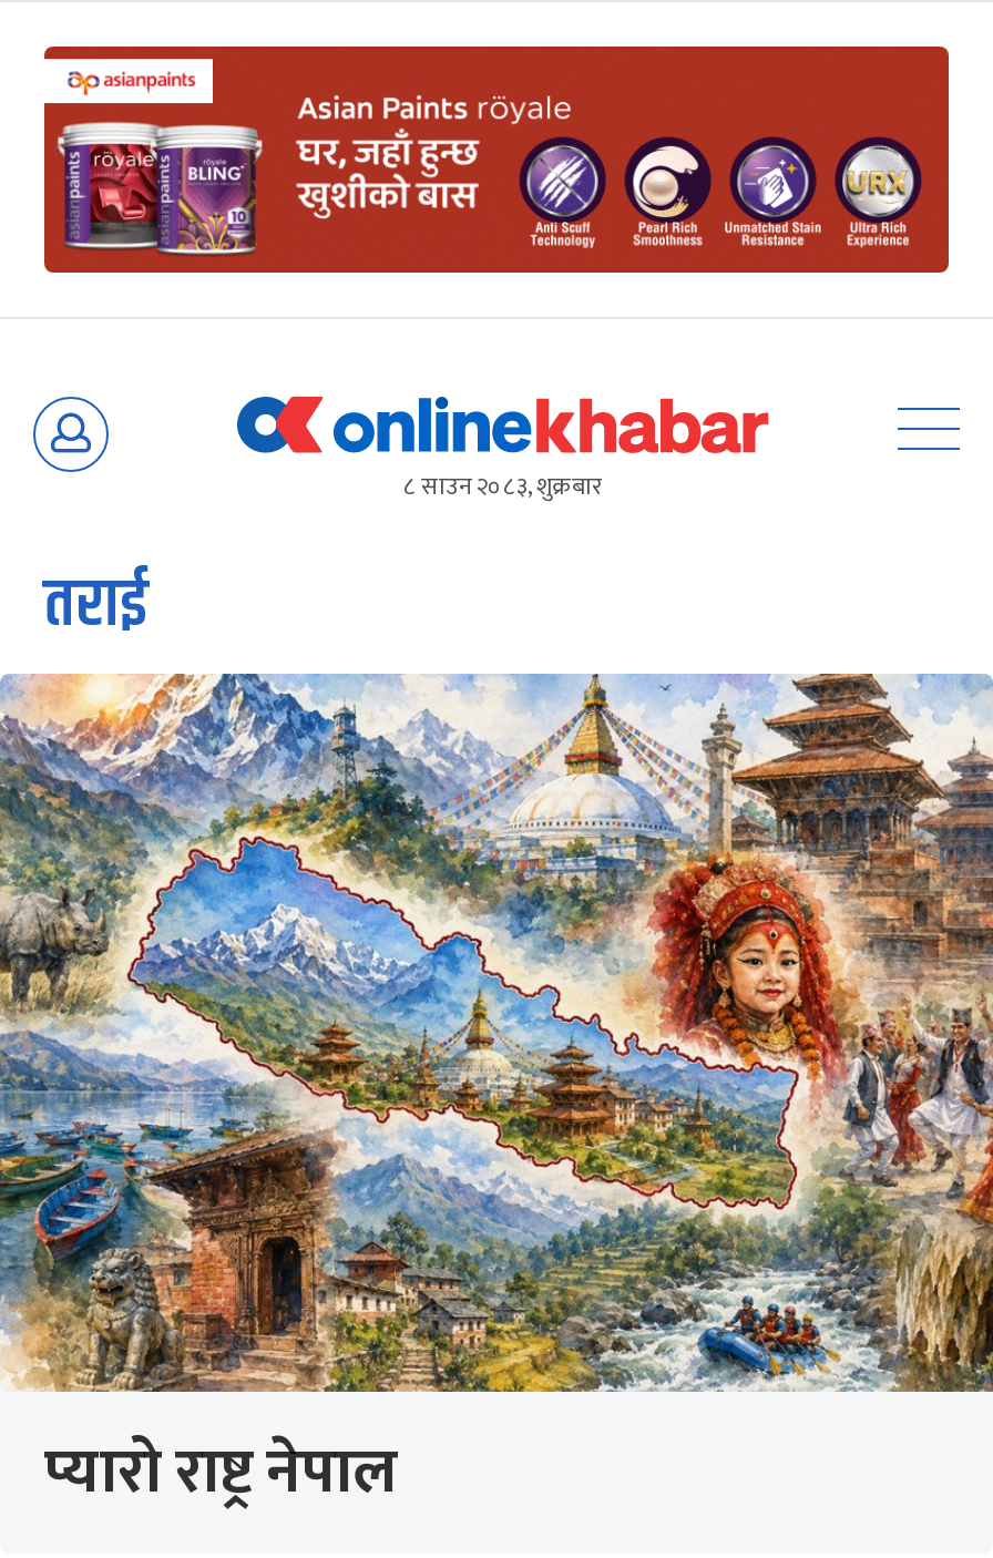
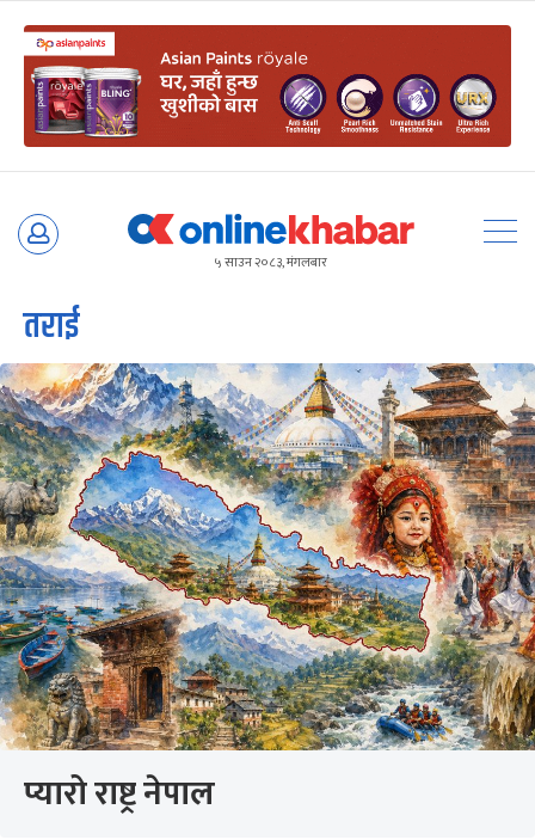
[403,468,603,508] ८ साउन २०८३, शुक्रबार -> [215,252,327,274] ५ साउन २०८३, मंगलबार

